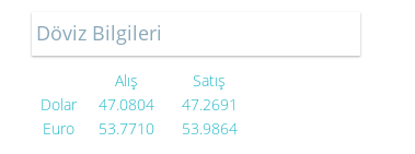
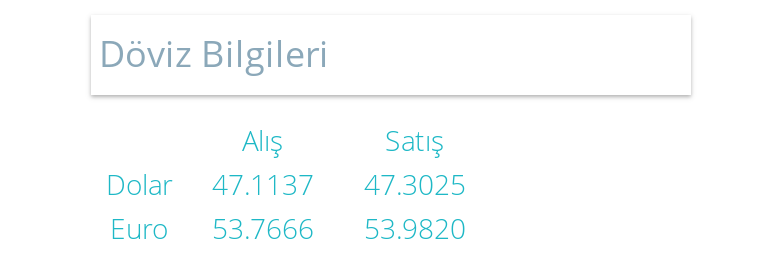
[98,94,154,114] 47.0804 -> [212,164,314,202] 47.1137
[181,94,237,114] 47.2691 -> [364,164,466,202] 47.3025
[98,118,154,138] 53.7710 -> [212,208,314,246] 53.7666
[181,118,237,138] 53.9864 -> [364,208,466,246] 53.9820

